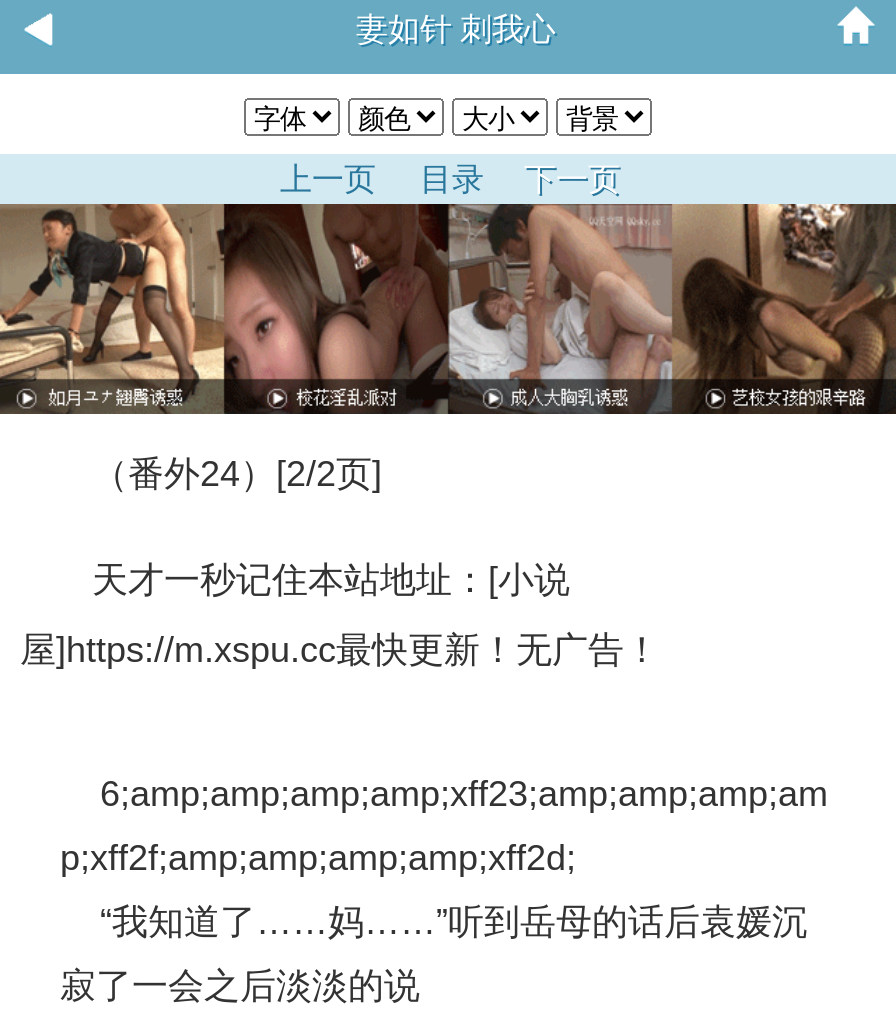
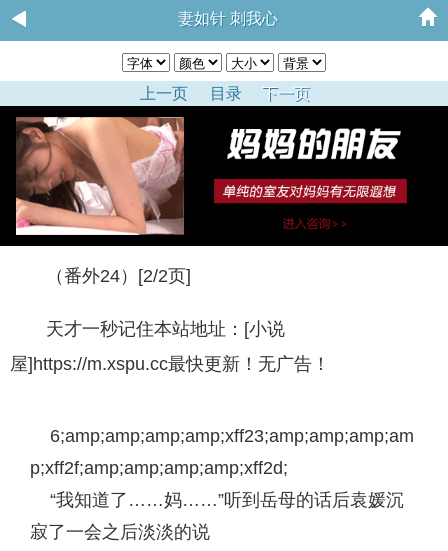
[6,202,890,416] [image] -> [3,105,445,247] [image]

